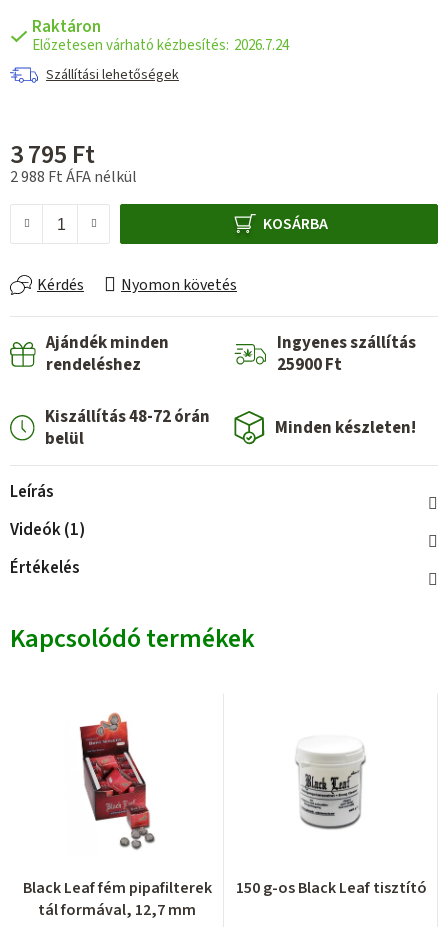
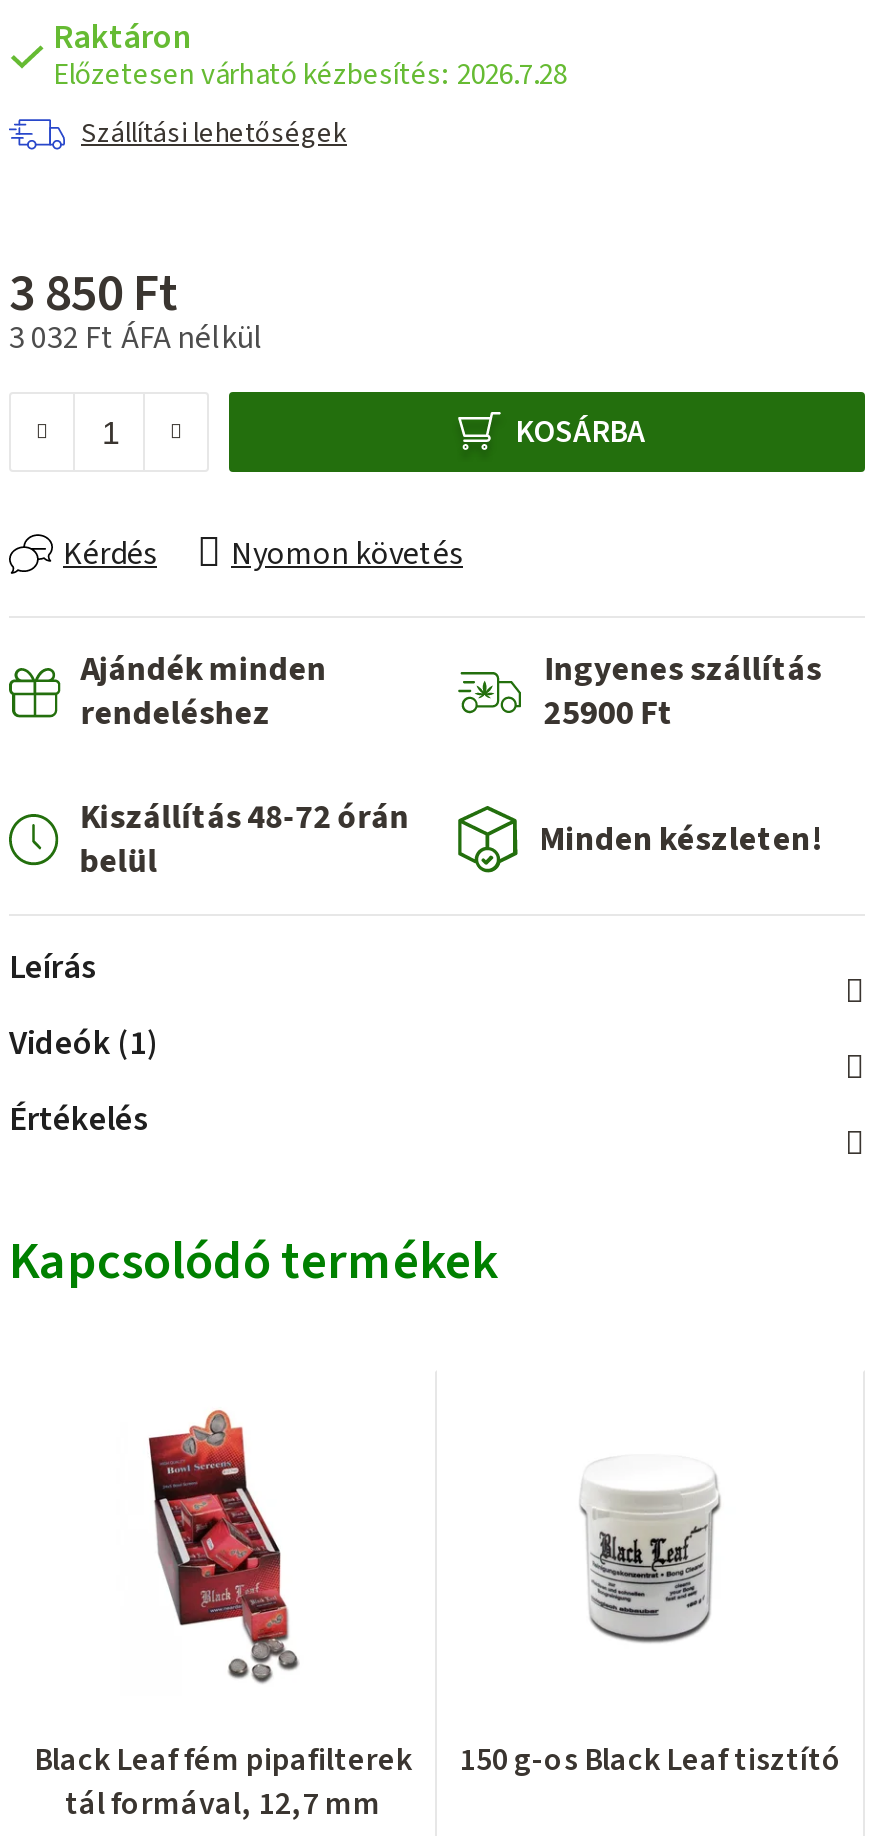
[231,35,289,56] 2026.7.24 -> [451,54,567,96] 2026.7.28
[10,136,95,173] 3 795 Ft -> [9,256,179,330] 3 850 Ft
[10,166,137,188] 2 988 Ft ÁFA nélkül -> [9,316,263,360] 3 032 Ft ÁFA nélkül

